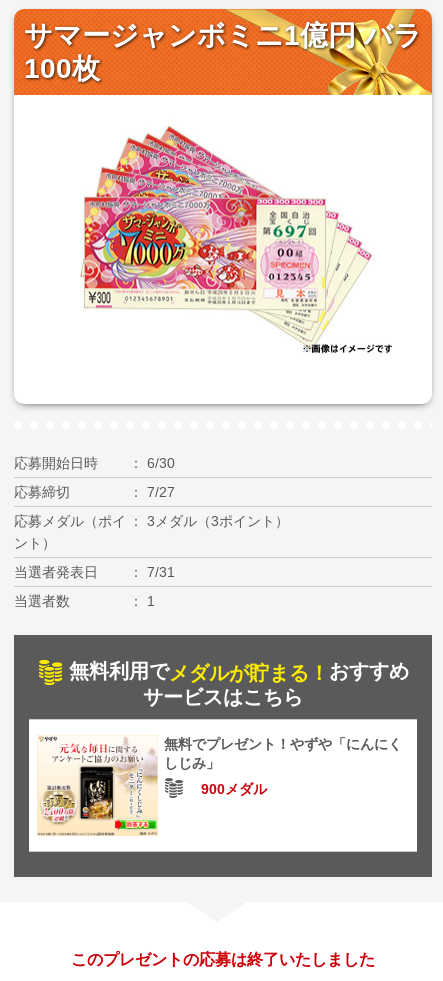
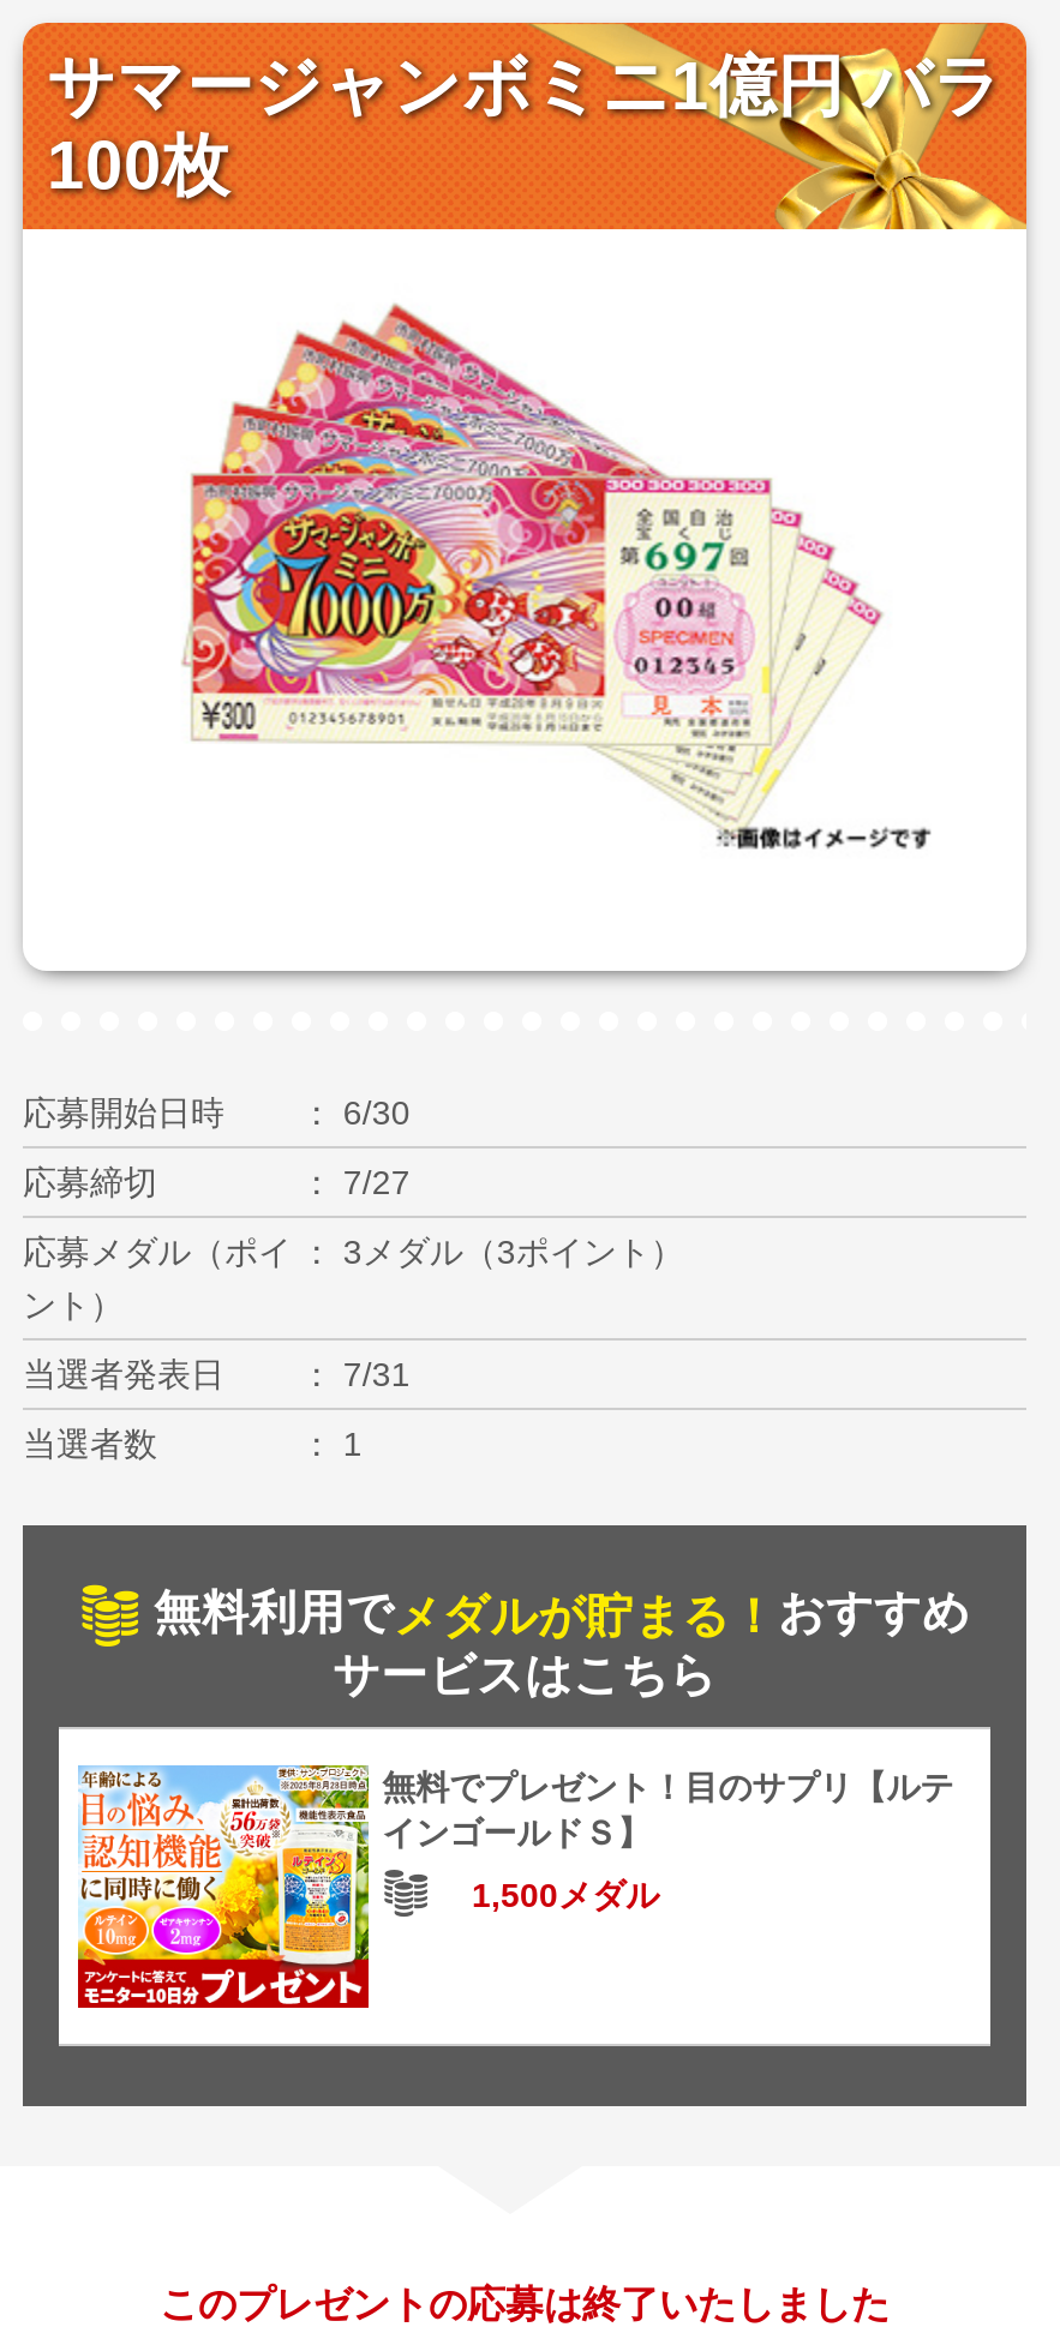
[37,735,402,836] [image] | 無料でプレゼント！やずや「にんにく | しじみ」 -> [76,1763,953,2010] [image] | 無料でプレゼント！目のサプリ【ルテ | インゴールドＳ】
[197,781,267,797] 900メダル -> [462,1877,659,1915] 1,500メダル

